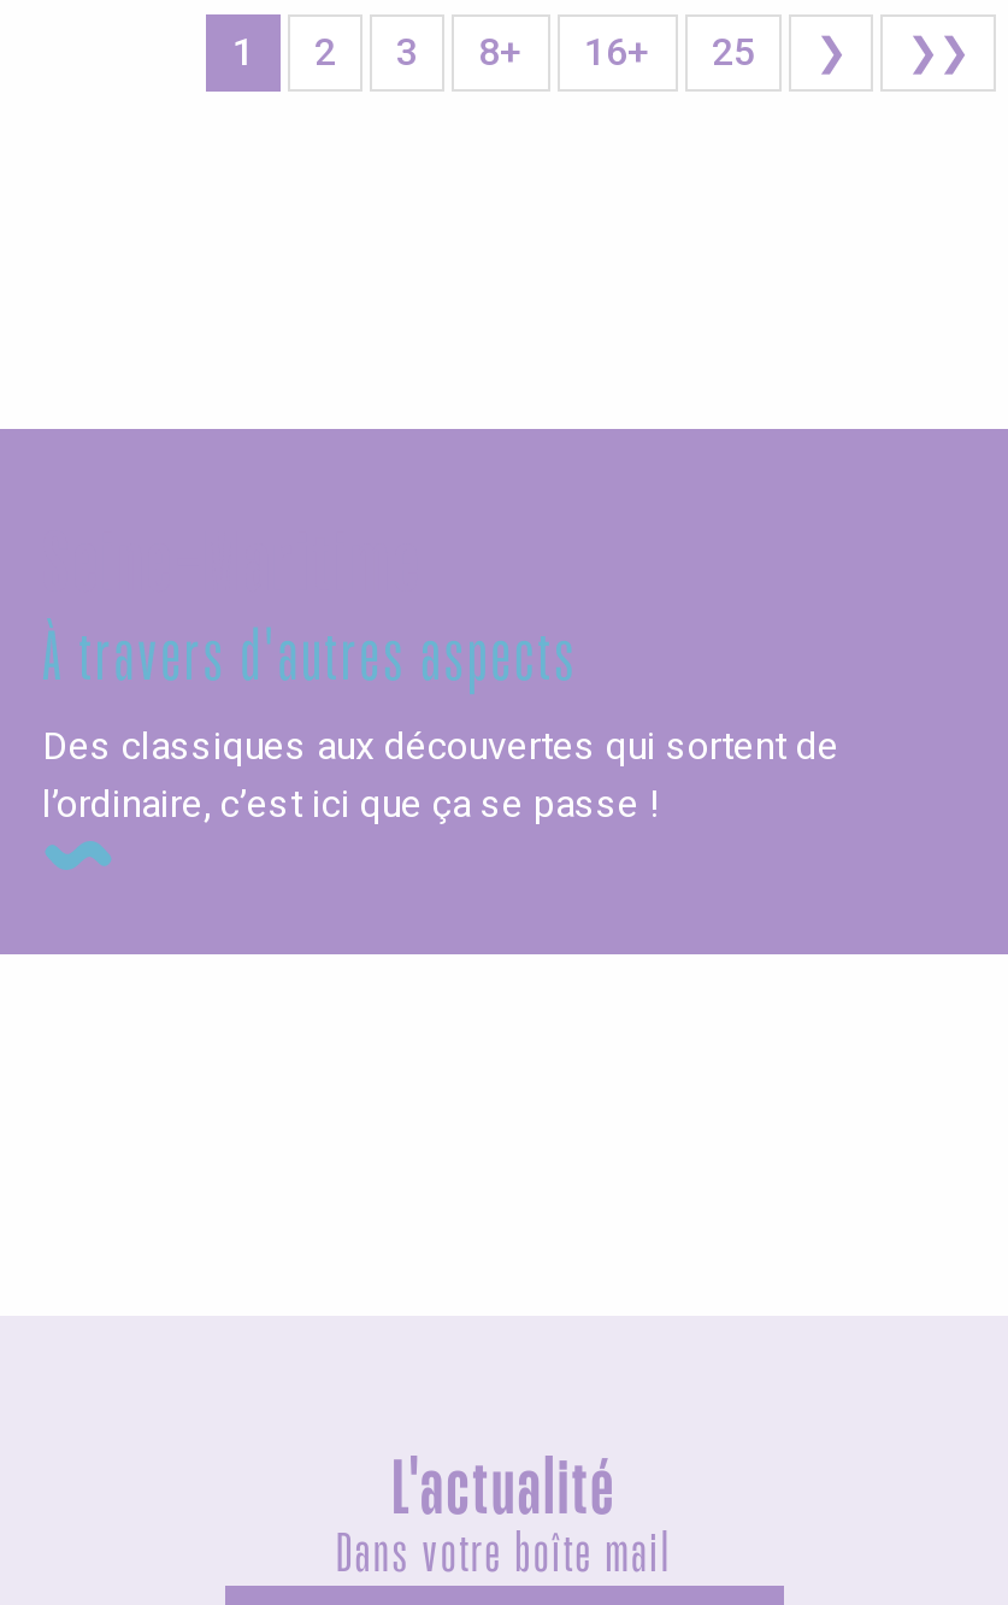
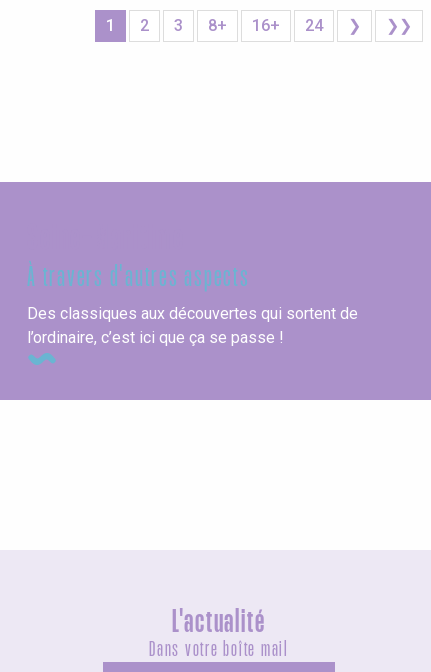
[712,28,755,74] 25 -> [305,16,323,35] 24

